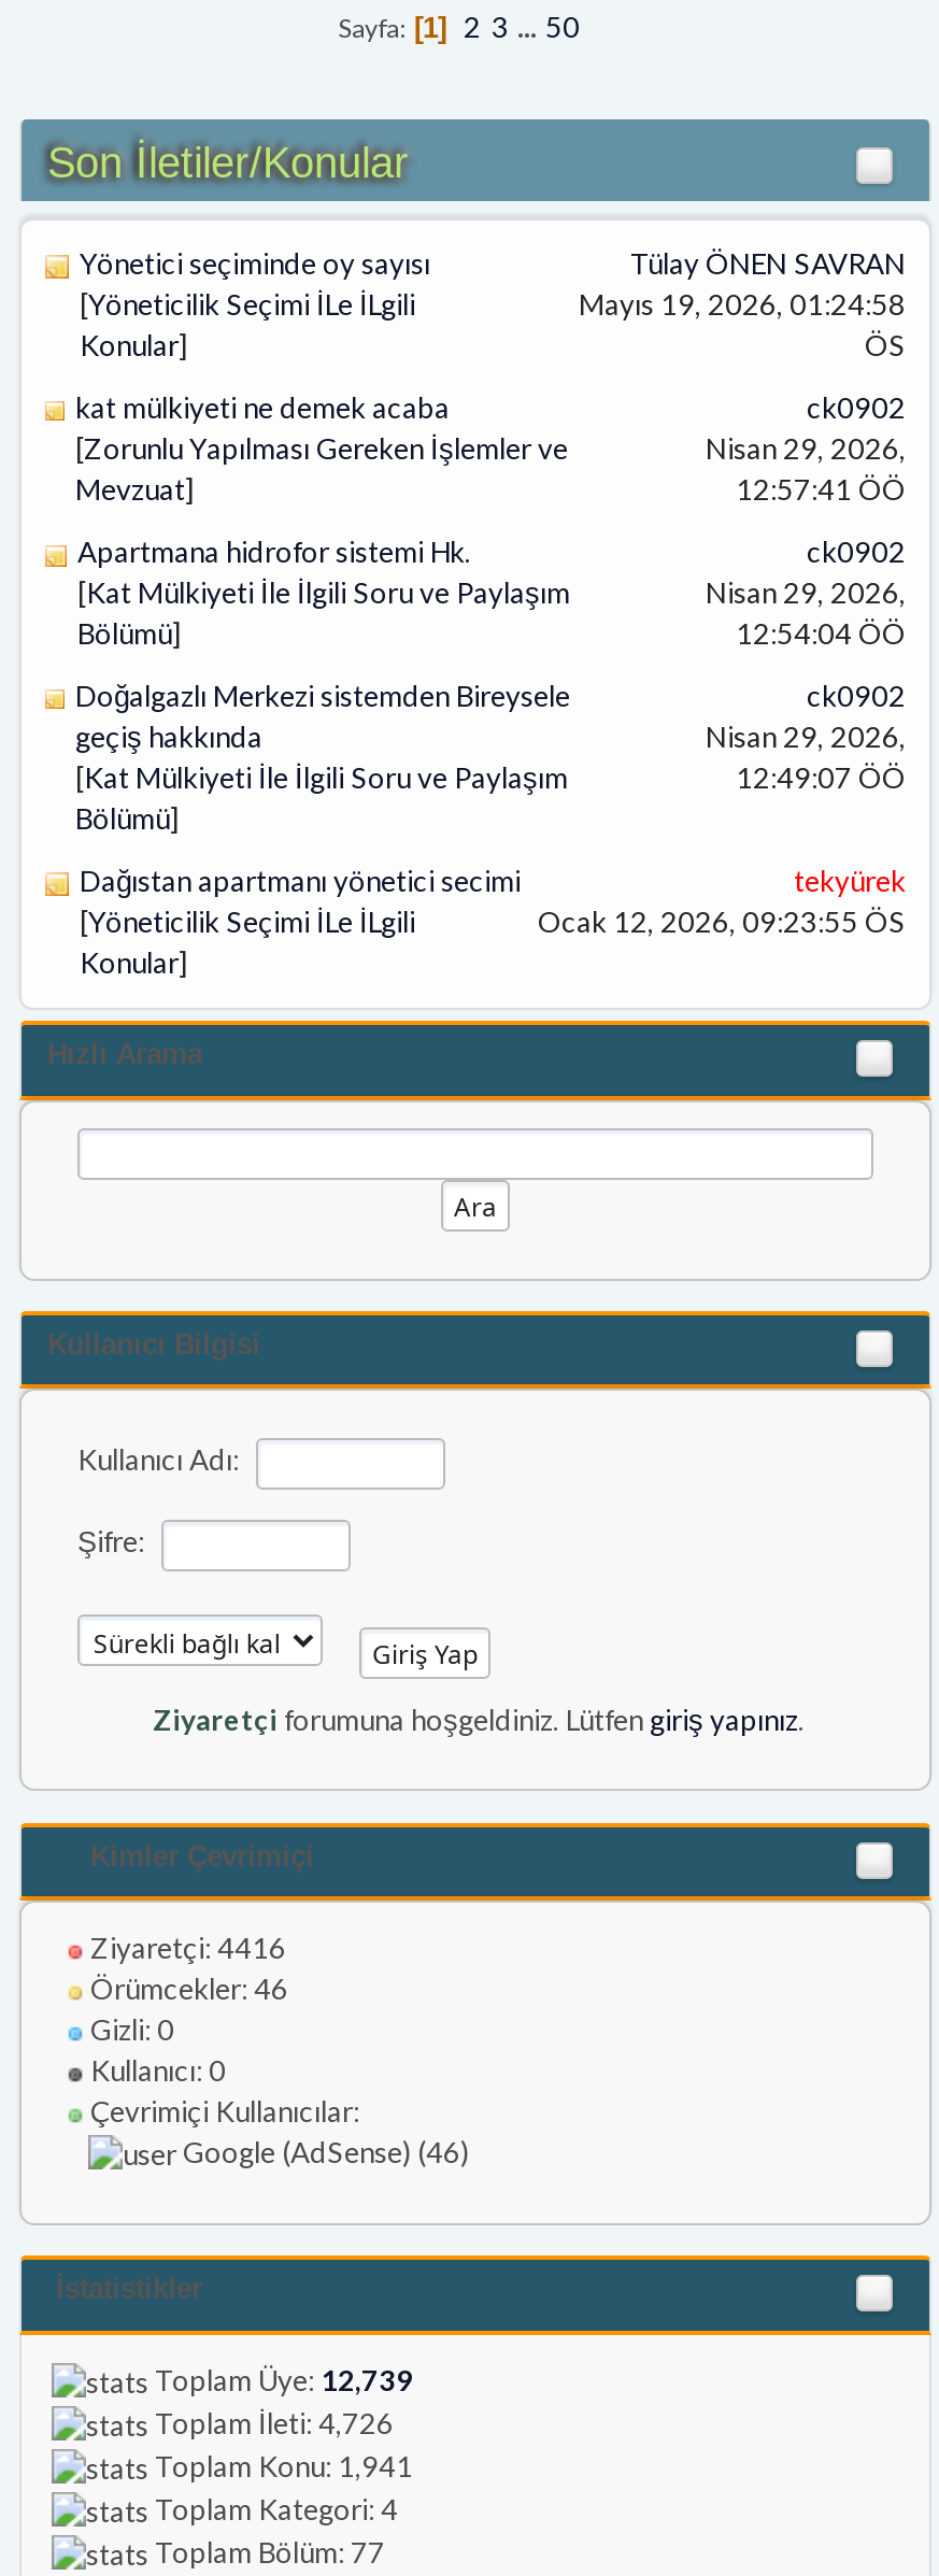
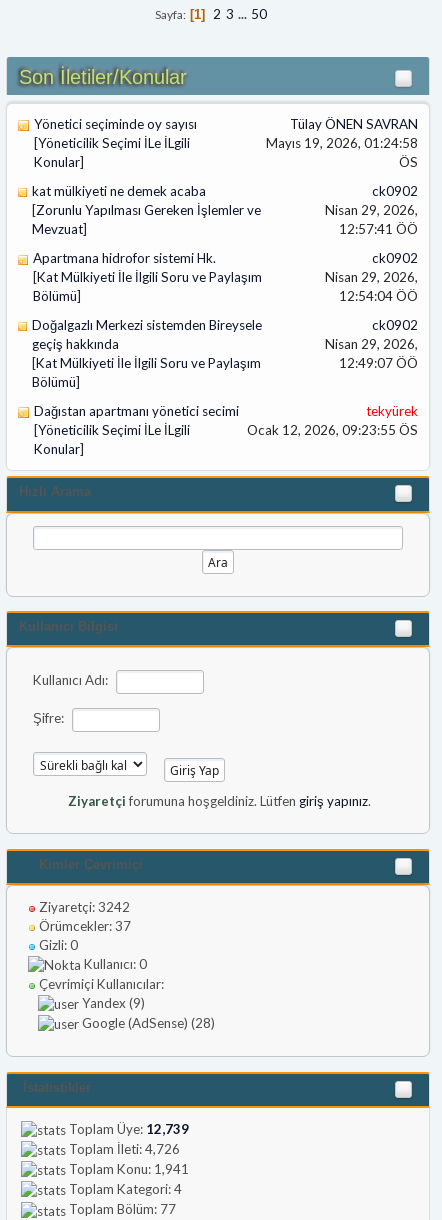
[84,1930,286,1965] Ziyaretçi: 4416 -> [36,899,130,915] Ziyaretçi: 3242
[84,1971,288,2006] Örümcekler: 46 -> [36,918,131,934] Örümcekler: 37
[176,2135,469,2169] Google (AdSense) (46) -> [79,995,215,1031] Yandex (9) | Google (AdSense) (28)

